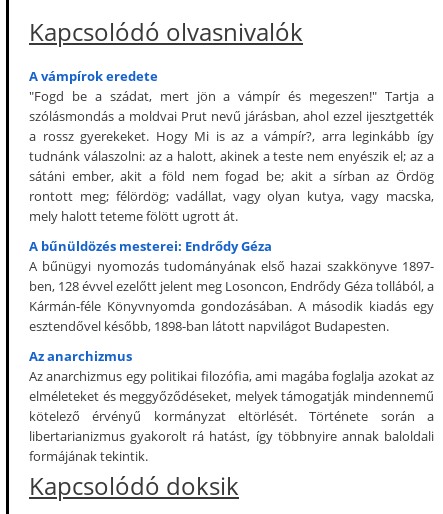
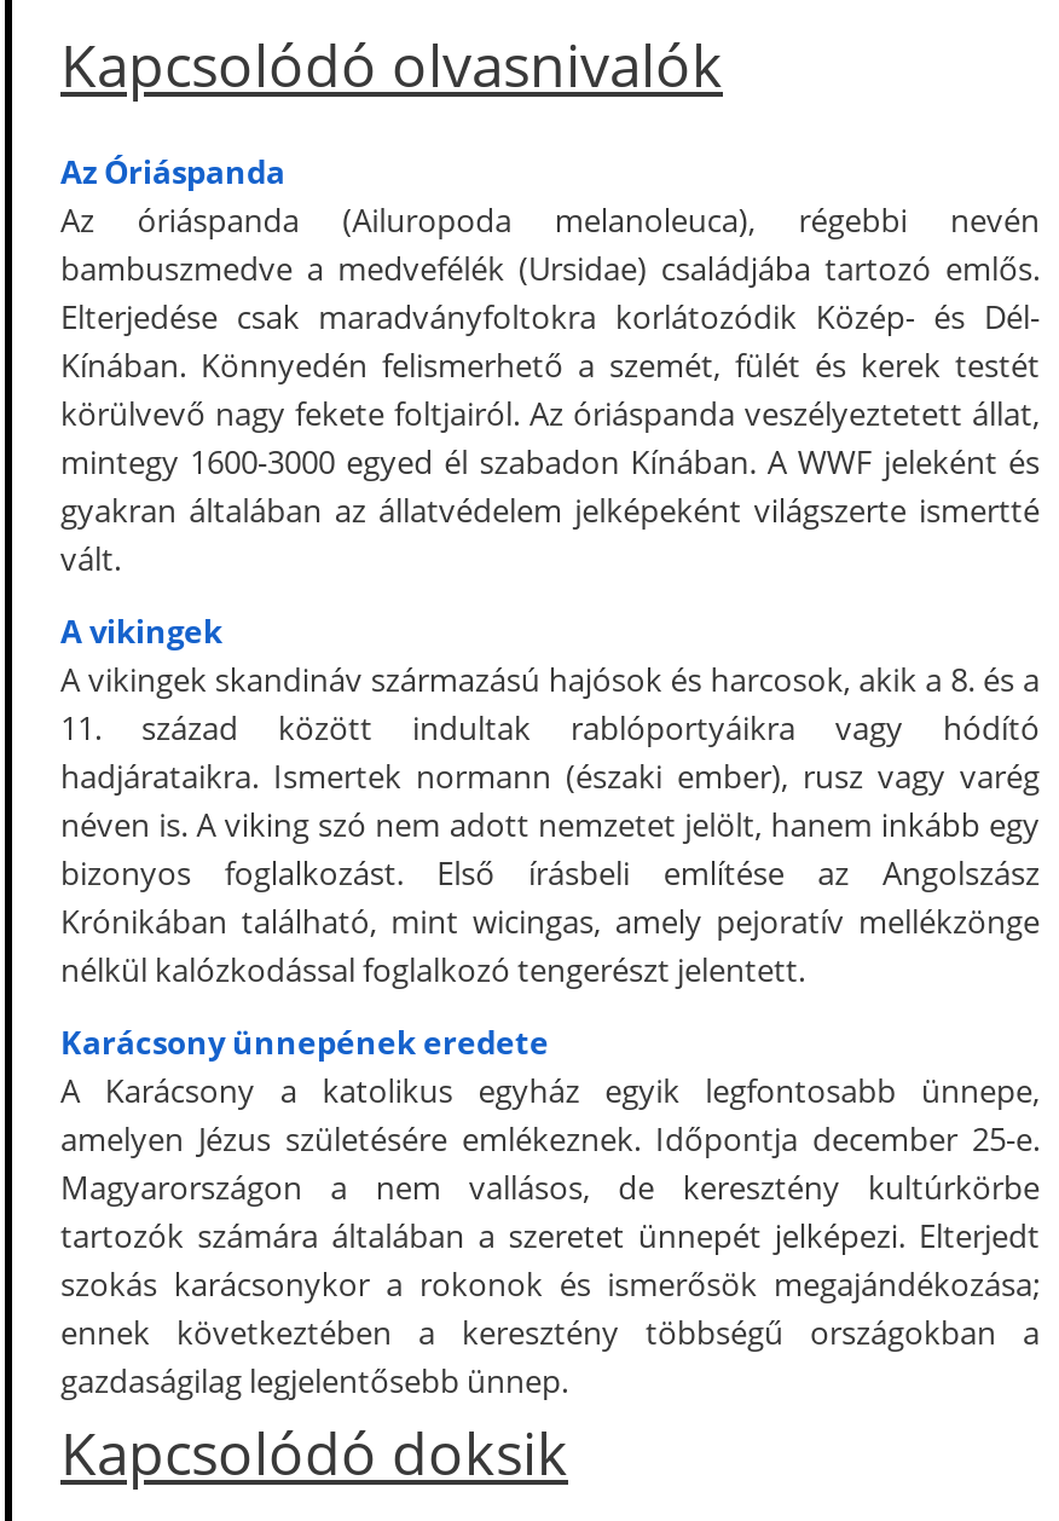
[29,67,434,225] A vámpírok eredete | "Fogd be a szádat, mert jön a vámpír és megeszen!" Tartja a | szólásmondás a moldvai Prut nevű járásban, ahol ezzel ijesztgették | a rossz gyerekeket. Hogy Mi is az a vámpír?, arra leginkább így | tudnánk válaszolni: az a halott, akinek a teste nem enyészik el; az a | sátáni ember, akit a föld nem fogad be; akit a sírban az Ördög | rontott meg; félördög; vadállat, vagy olyan kutya, vagy macska, | mely halott teteme fölött ugrott át. -> [60,150,1040,580] Az Óriáspanda | Az óriáspanda (Ailuropoda melanoleuca), régebbi nevén | bambuszmedve a medvefélék (Ursidae) családjába tartozó emlős. | Elterjedése csak maradványfoltokra korlátozódik Közép- és Dél- | Kínában. Könnyedén felismerhető a szemét, fülét és kerek testét | körülvevő nagy fekete foltjairól. Az óriáspanda veszélyeztetett állat, | mintegy 1600-3000 egyed él szabadon Kínában. A WWF jeleként és | gyakran általában az állatvédelem jelképeként világszerte ismertté | vált.
[29,237,434,335] A bűnüldözés mesterei: Endrődy Géza | A bűnügyi nyomozás tudományának első hazai szakkönyve 1897- | ben, 128 évvel ezelőtt jelent meg Losoncon, Endrődy Géza tollából, a | Kármán-féle Könyvnyomda gondozásában. A második kiadás egy | esztendővel később, 1898-ban látott napvilágot Budapesten. -> [60,609,1040,991] A vikingek | A vikingek skandináv származású hajósok és harcosok, akik a 8. és a | 11. század között indultak rablóportyáikra vagy hódító | hadjárataikra. Ismertek normann (északi ember), rusz vagy varég | néven is. A viking szó nem adott nemzetet jelölt, hanem inkább egy | bizonyos foglalkozást. Első írásbeli említése az Angolszász | Krónikában található, mint wicingas, amely pejoratív mellékzönge | nélkül kalózkodással foglalkozó tengerészt jelentett.
[29,347,434,465] Az anarchizmus | Az anarchizmus egy politikai filozófia, ami magába foglalja azokat az | elméleteket és meggyőződéseket, melyek támogatják mindennemű | kötelező érvényű kormányzat eltörlését. Története során a | libertarianizmus gyakorolt rá hatást, így többnyire annak baloldali | formájának tekintik. -> [60,1020,1040,1403] Karácsony ünnepének eredete | A Karácsony a katolikus egyház egyik legfontosabb ünnepe, | amelyen Jézus születésére emlékeznek. Időpontja december 25-e. | Magyarországon a nem vallásos, de keresztény kultúrkörbe | tartozók számára általában a szeretet ünnepét jelképezi. Elterjedt | szokás karácsonykor a rokonok és ismerősök megajándékozása; | ennek következtében a keresztény többségű országokban a | gazdaságilag legjelentősebb ünnep.

